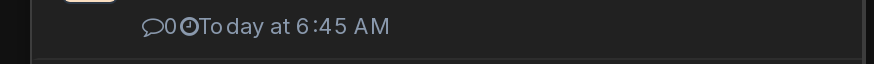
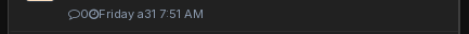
[164,12,390,40] 0 Today at 6:45 AM -> [80,6,204,21] 0 Friday a31 7:51 AM

